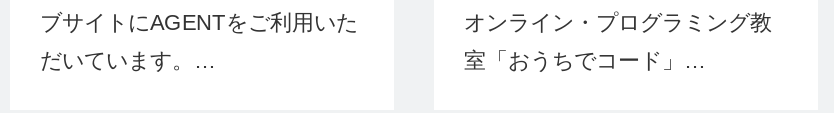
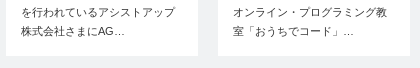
[40,9,358,33] ブサイトにAGENTをご利用いた -> [21,5,175,17] を行われているアシストアップ
[40,47,216,71] だいています。… -> [21,24,125,36] 株式会社さまにAG…

